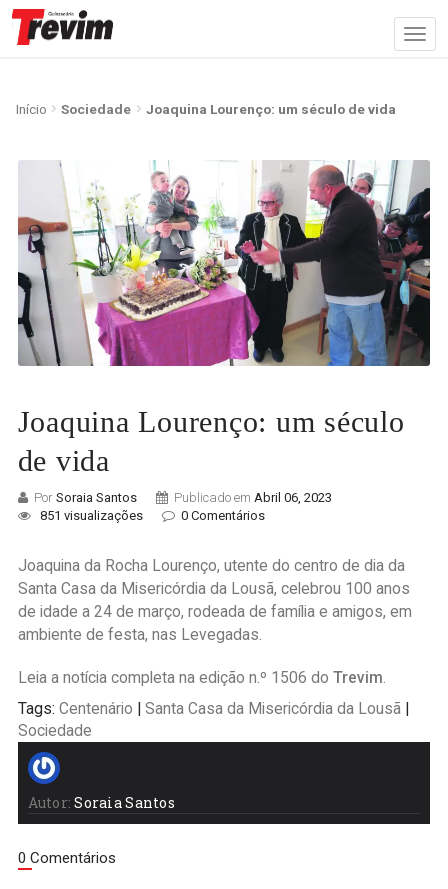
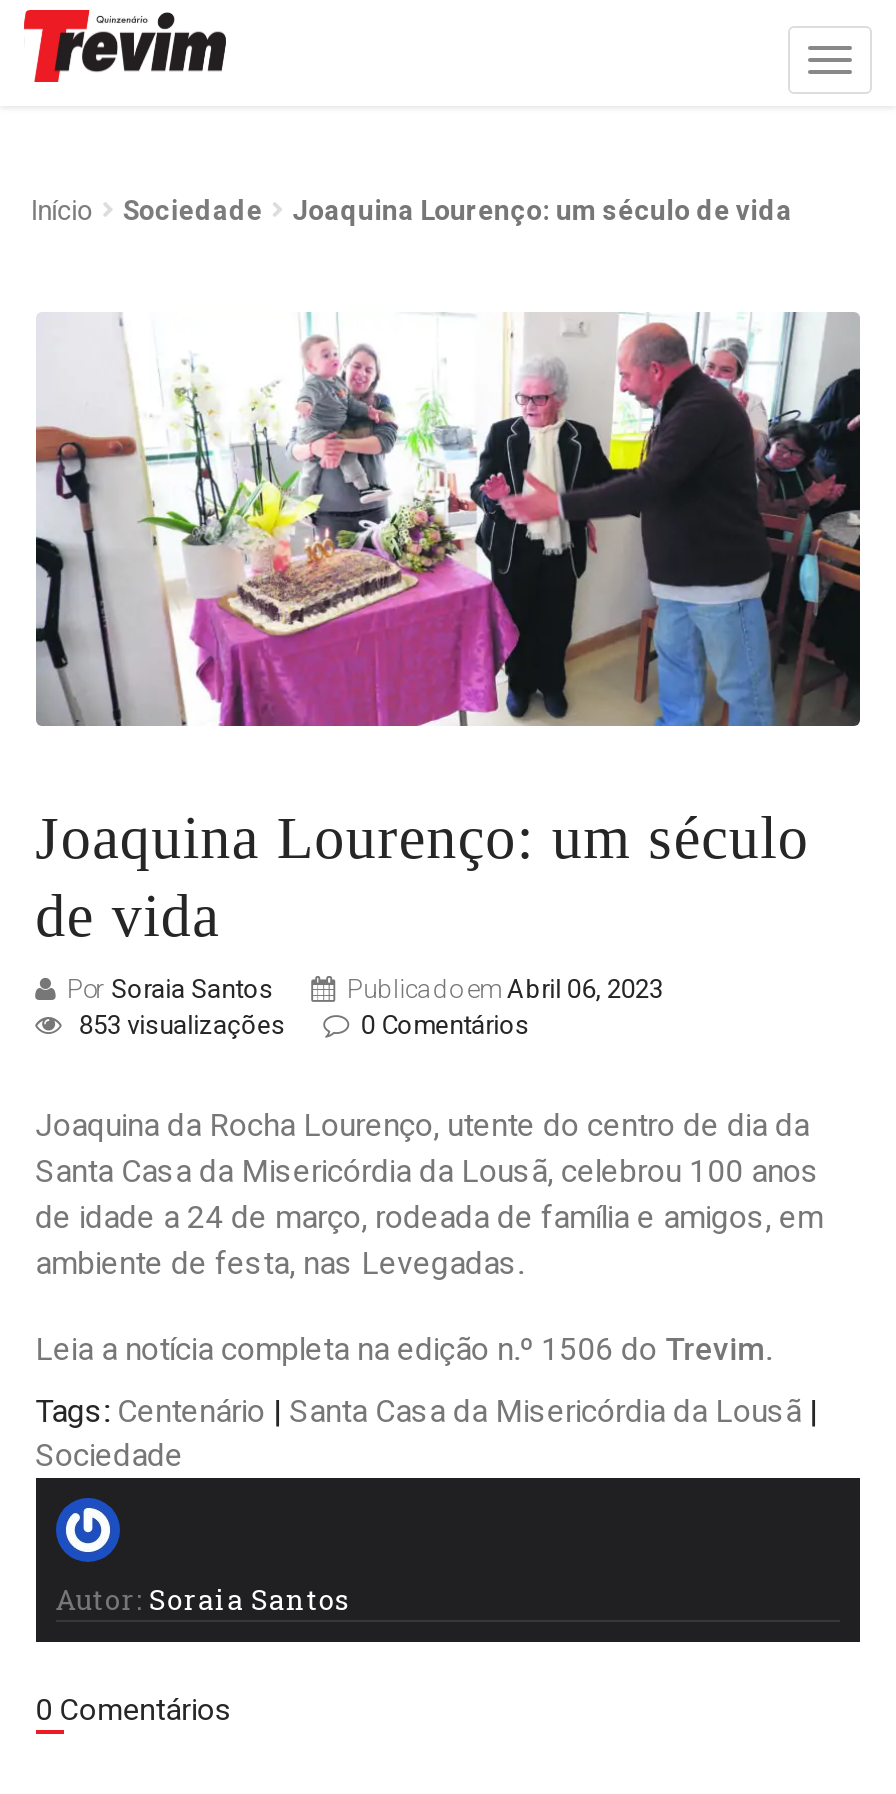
[40,508,143,523] 851 visualizações -> [79,1010,285,1040] 853 visualizações

